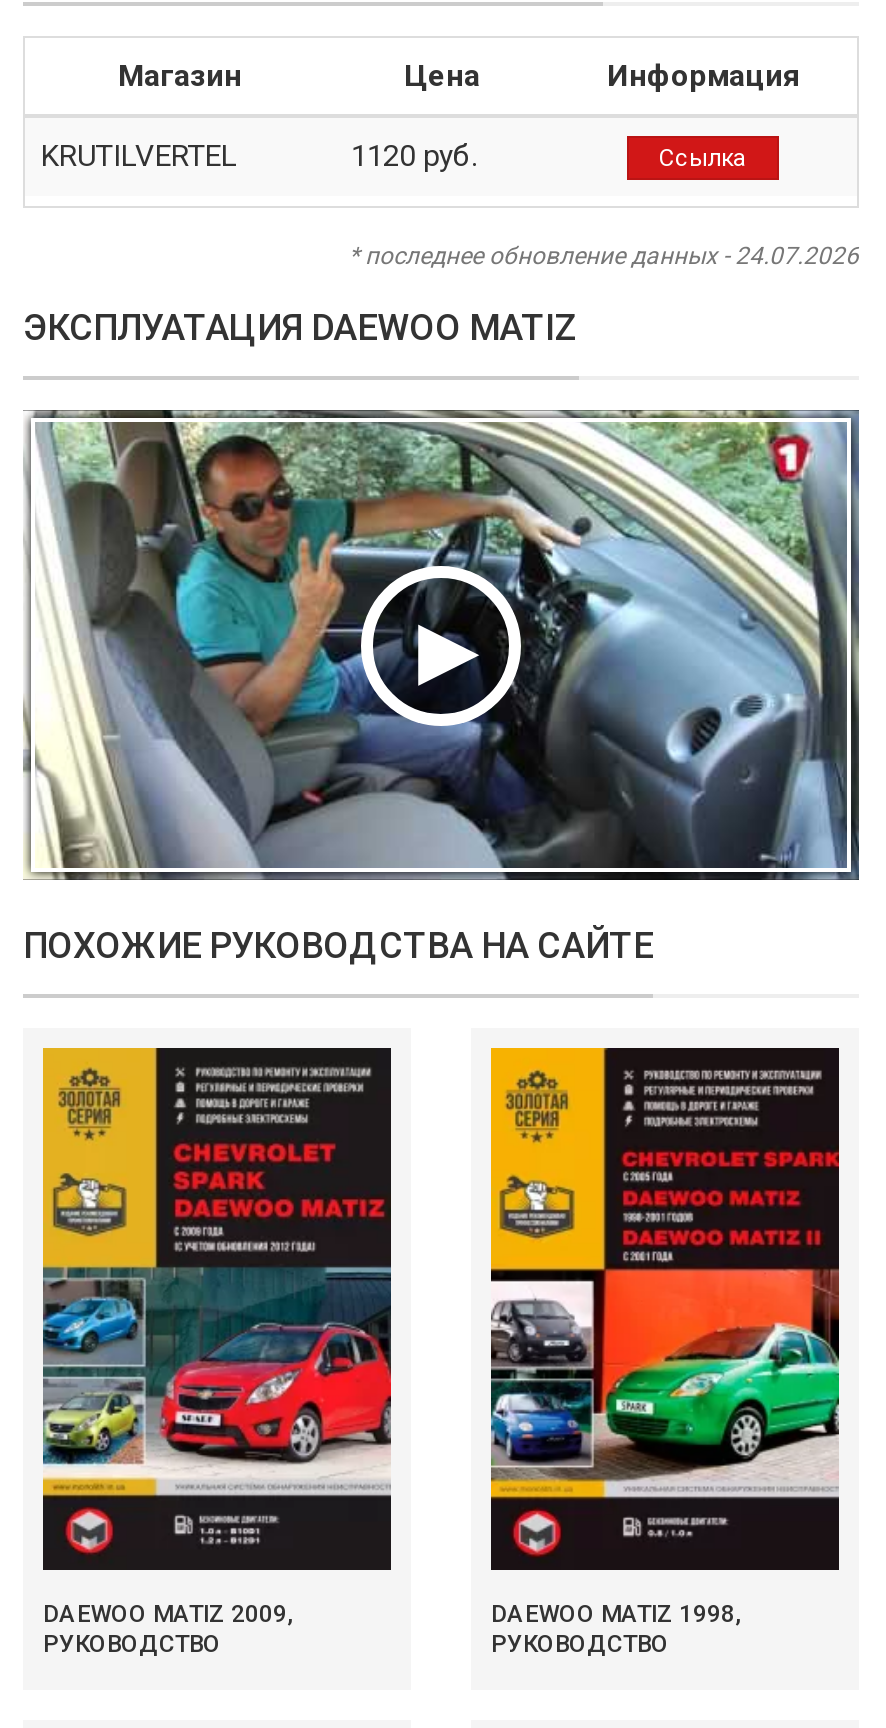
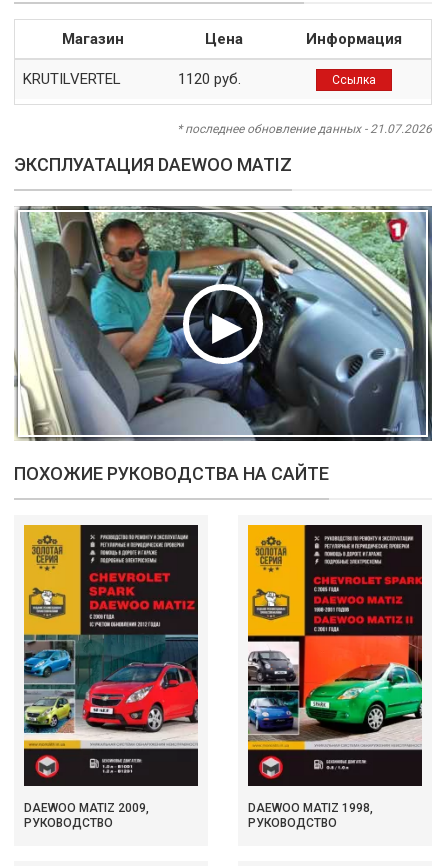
[349,243,859,271] * последнее обновление данных - 24.07.2026 -> [177,122,432,136] * последнее обновление данных - 21.07.2026

